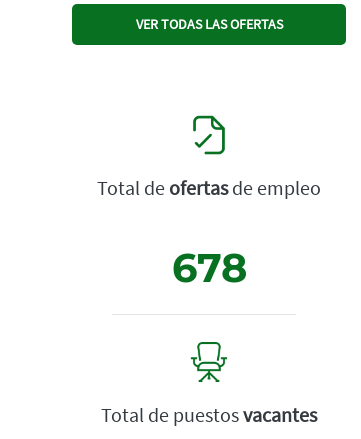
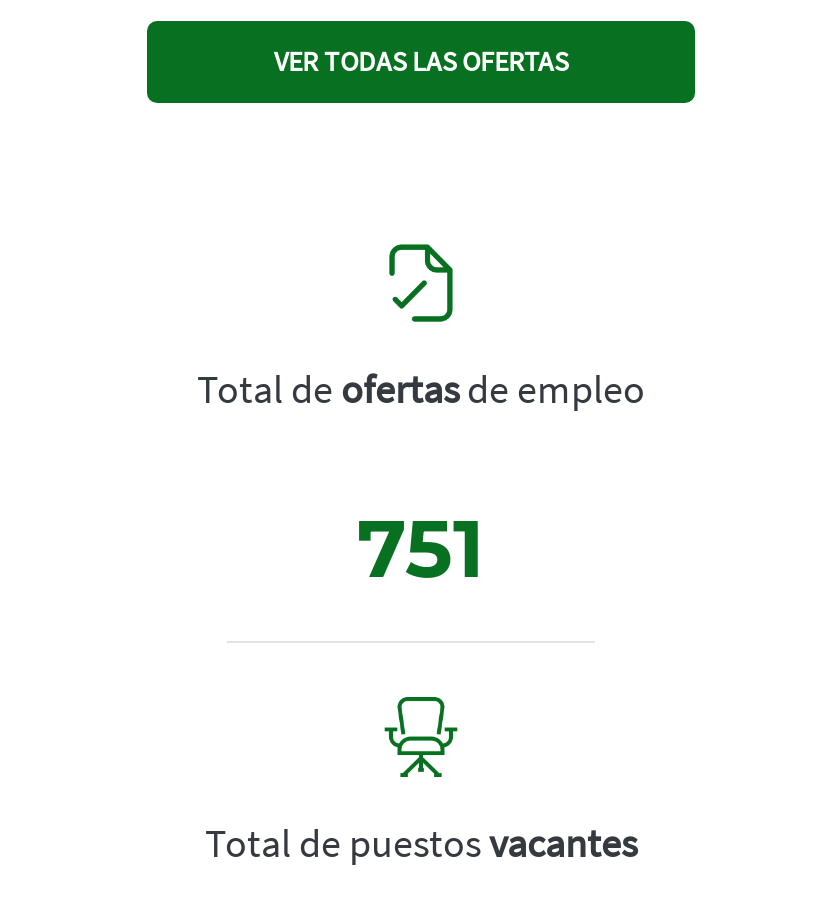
[171,243,246,292] 678 -> [357,499,485,597] 751

